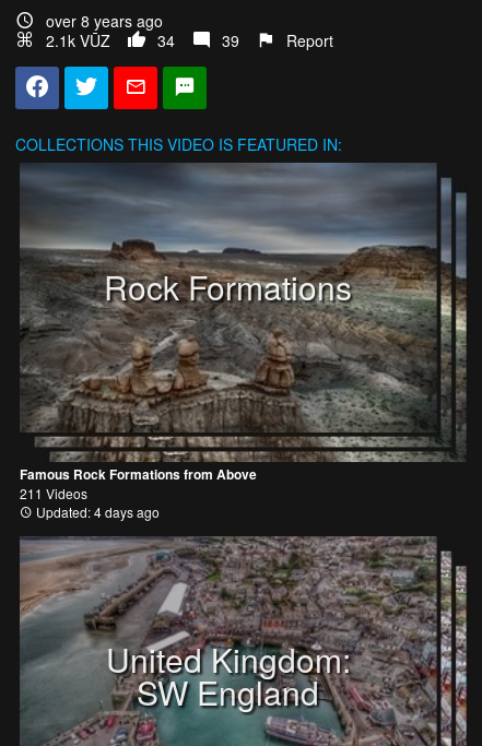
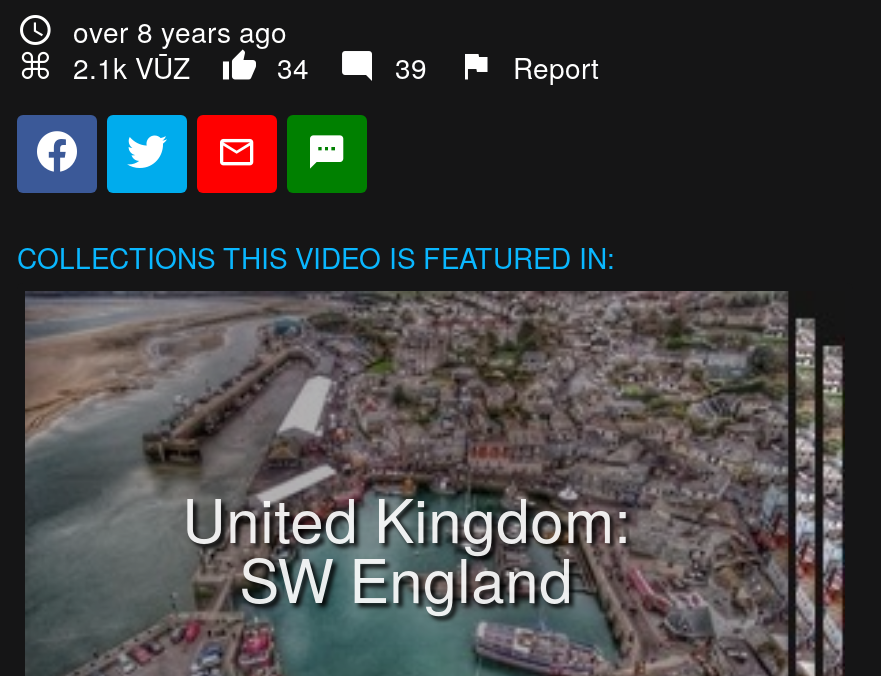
[21,163,467,463] [image] | Rock Formations -> none
[20,464,257,521] Famous Rock Formations from Above | 211 Videos | Updated: 4 days ago -> none

